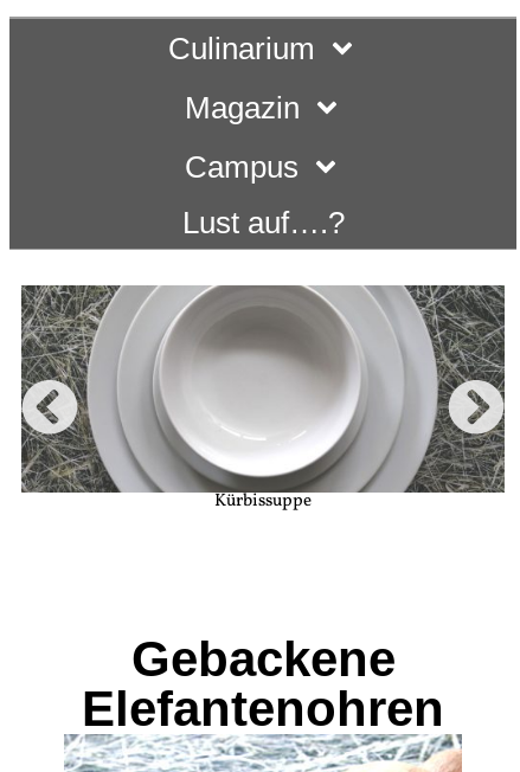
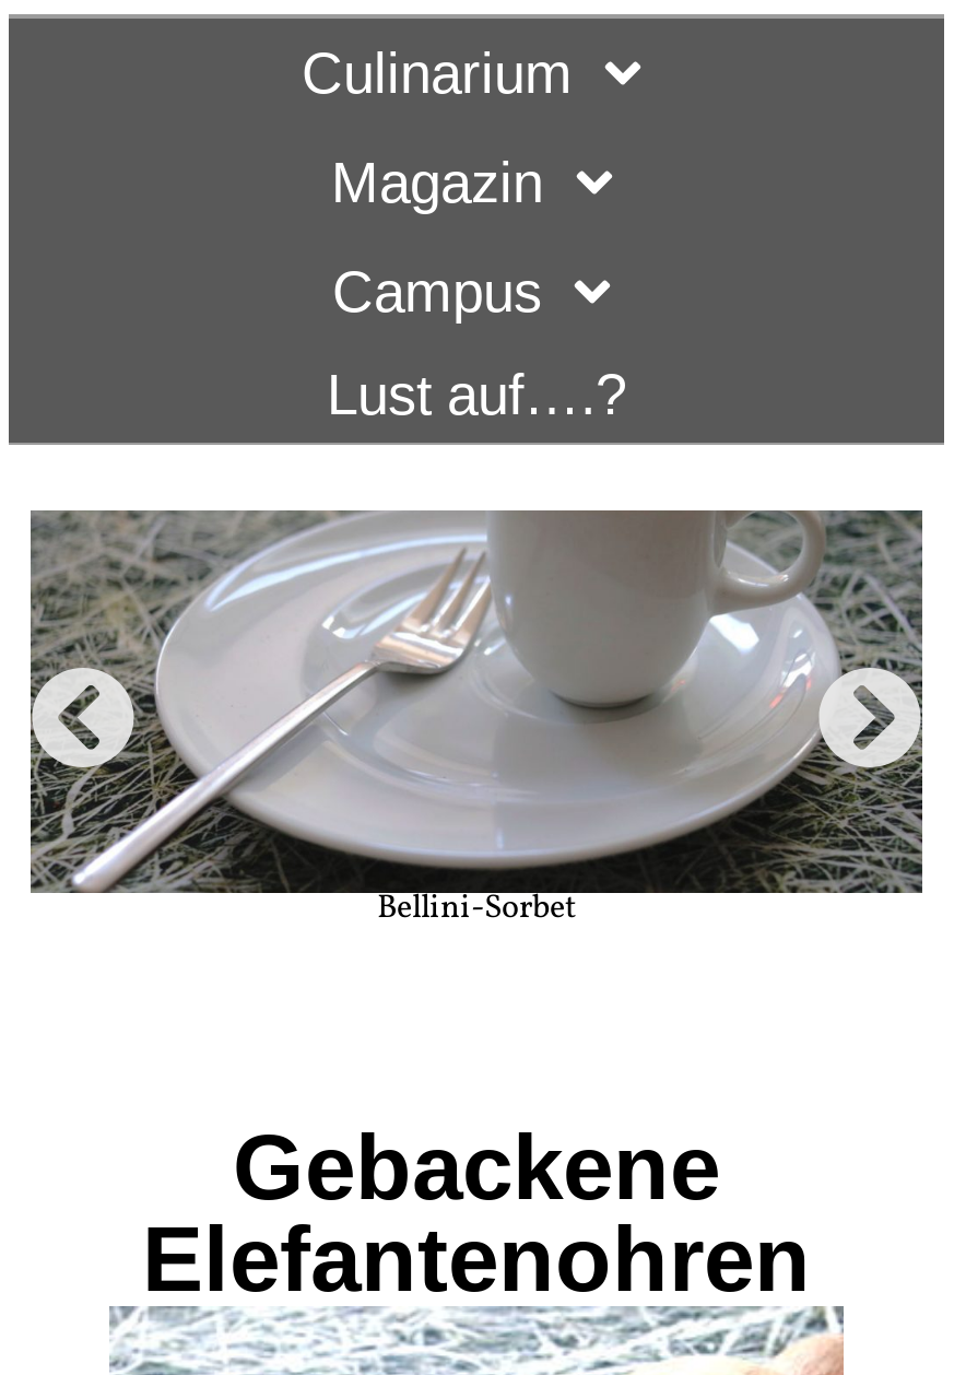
[21,285,505,514] [image] | Kürbissuppe -> [33,509,922,932] [image] | Bellini-Sorbet

